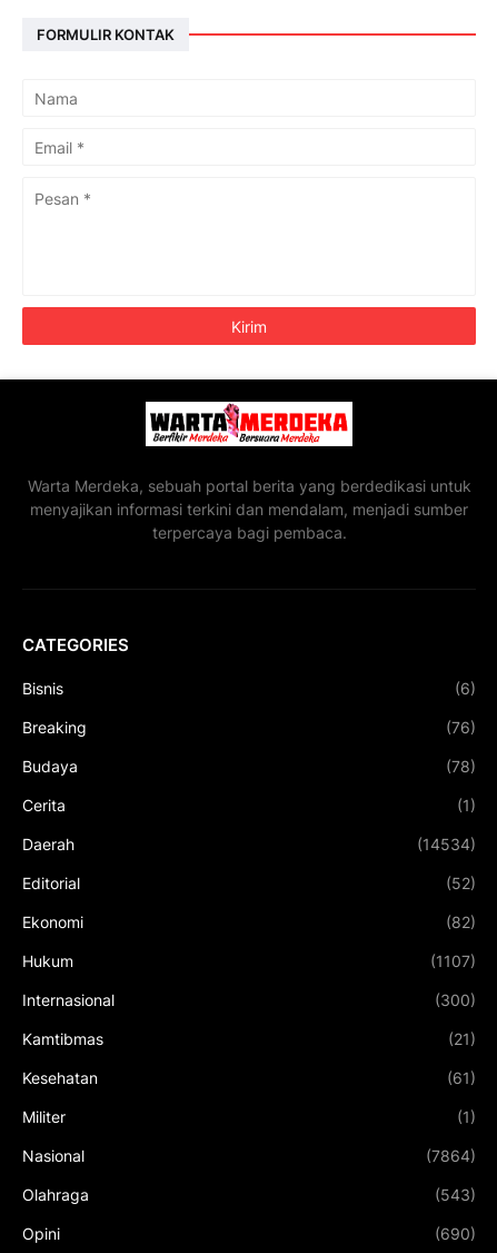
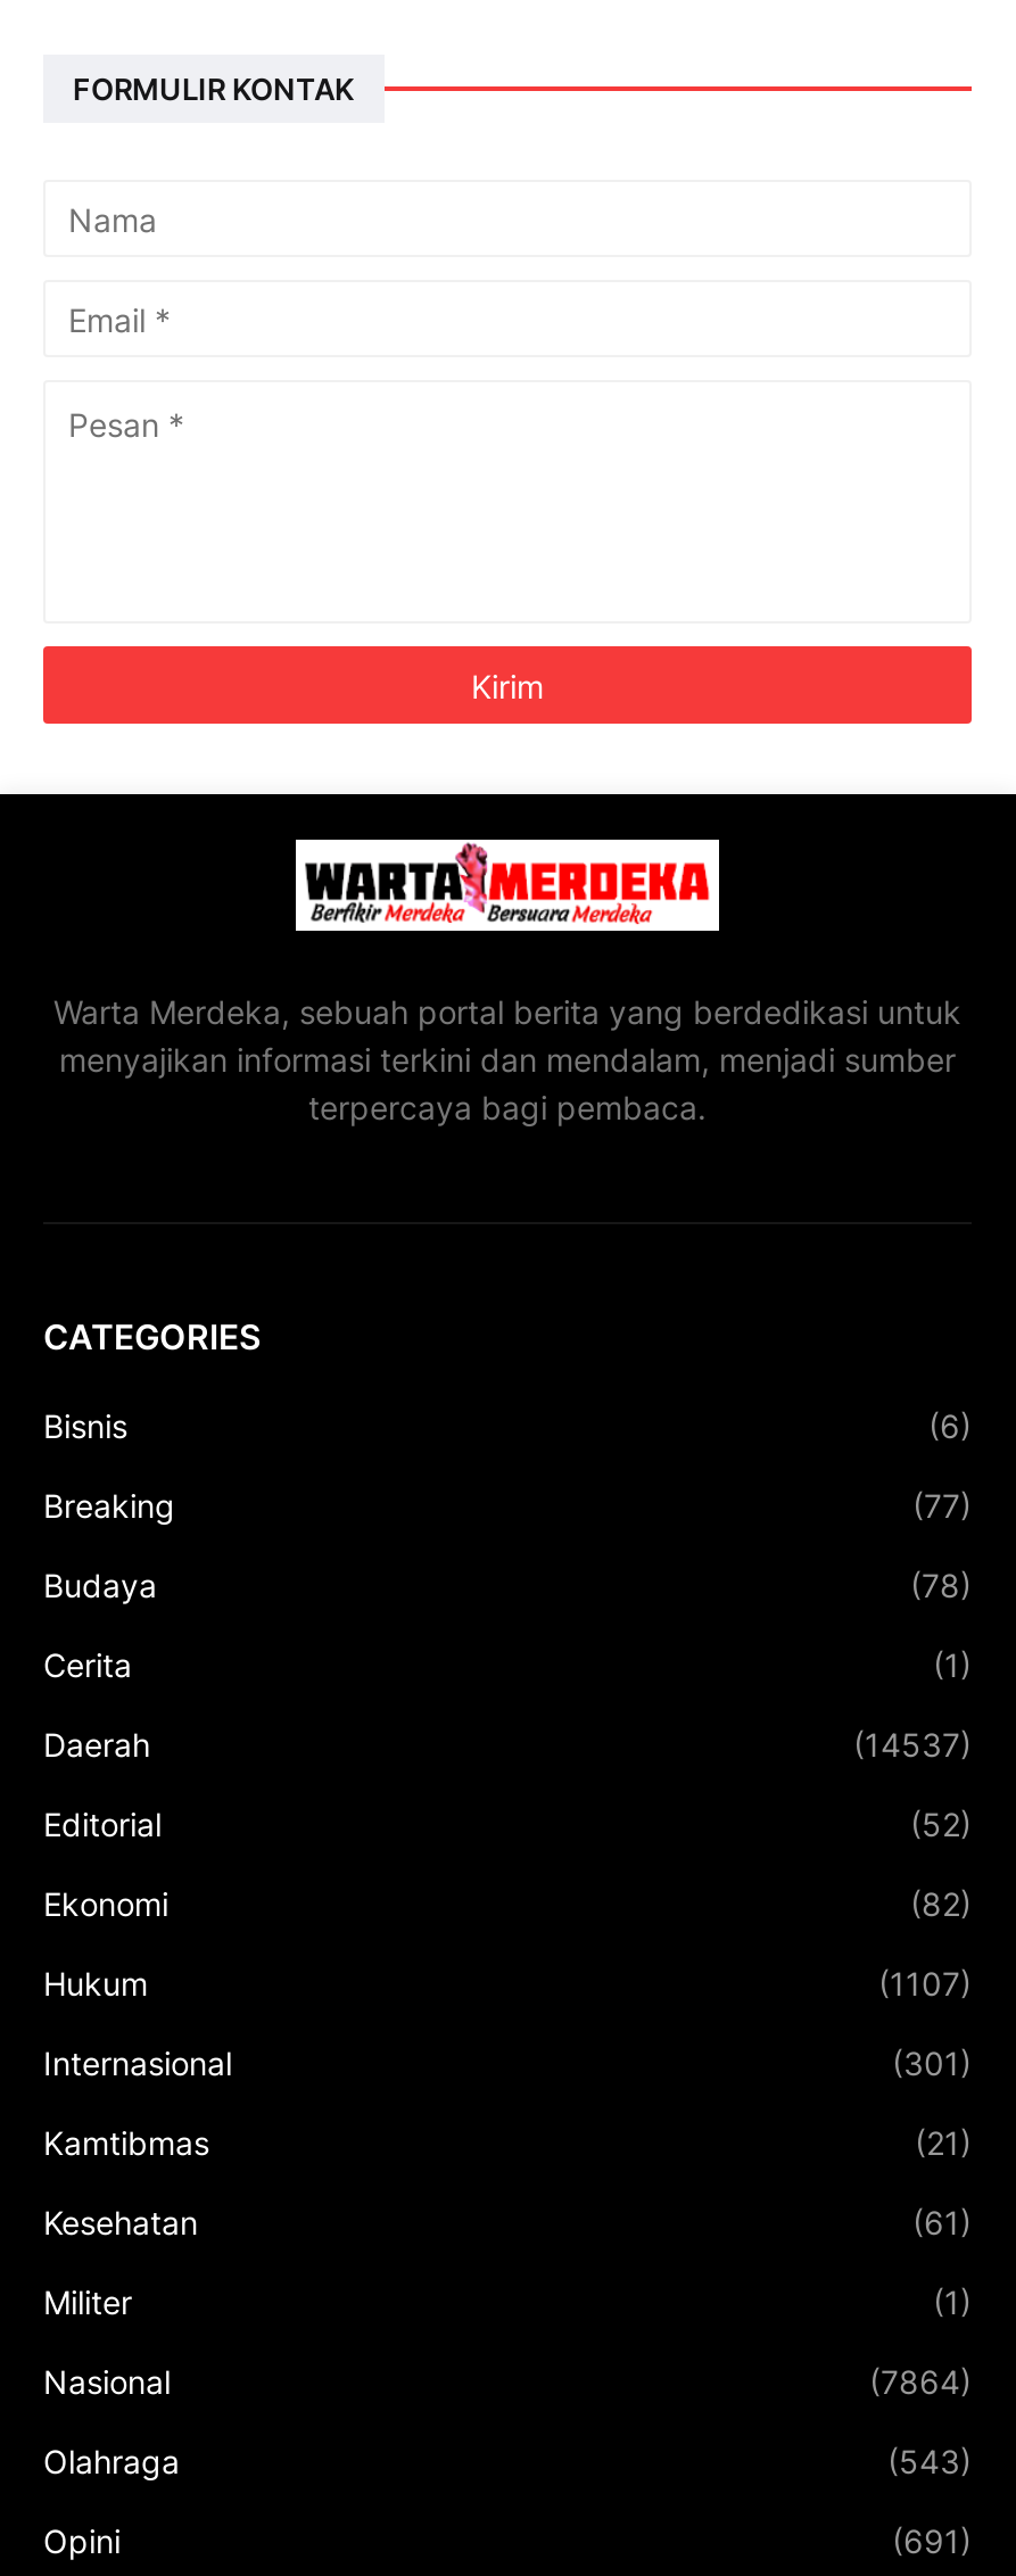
[446,718,476,737] (76) -> [912,1487,972,1526] (77)
[417,835,476,854] (14534) -> [853,1726,972,1765] (14537)
[435,991,476,1010] (300) -> [892,2045,972,2083] (301)
[435,1225,476,1244] (690) -> [892,2523,972,2561] (691)

